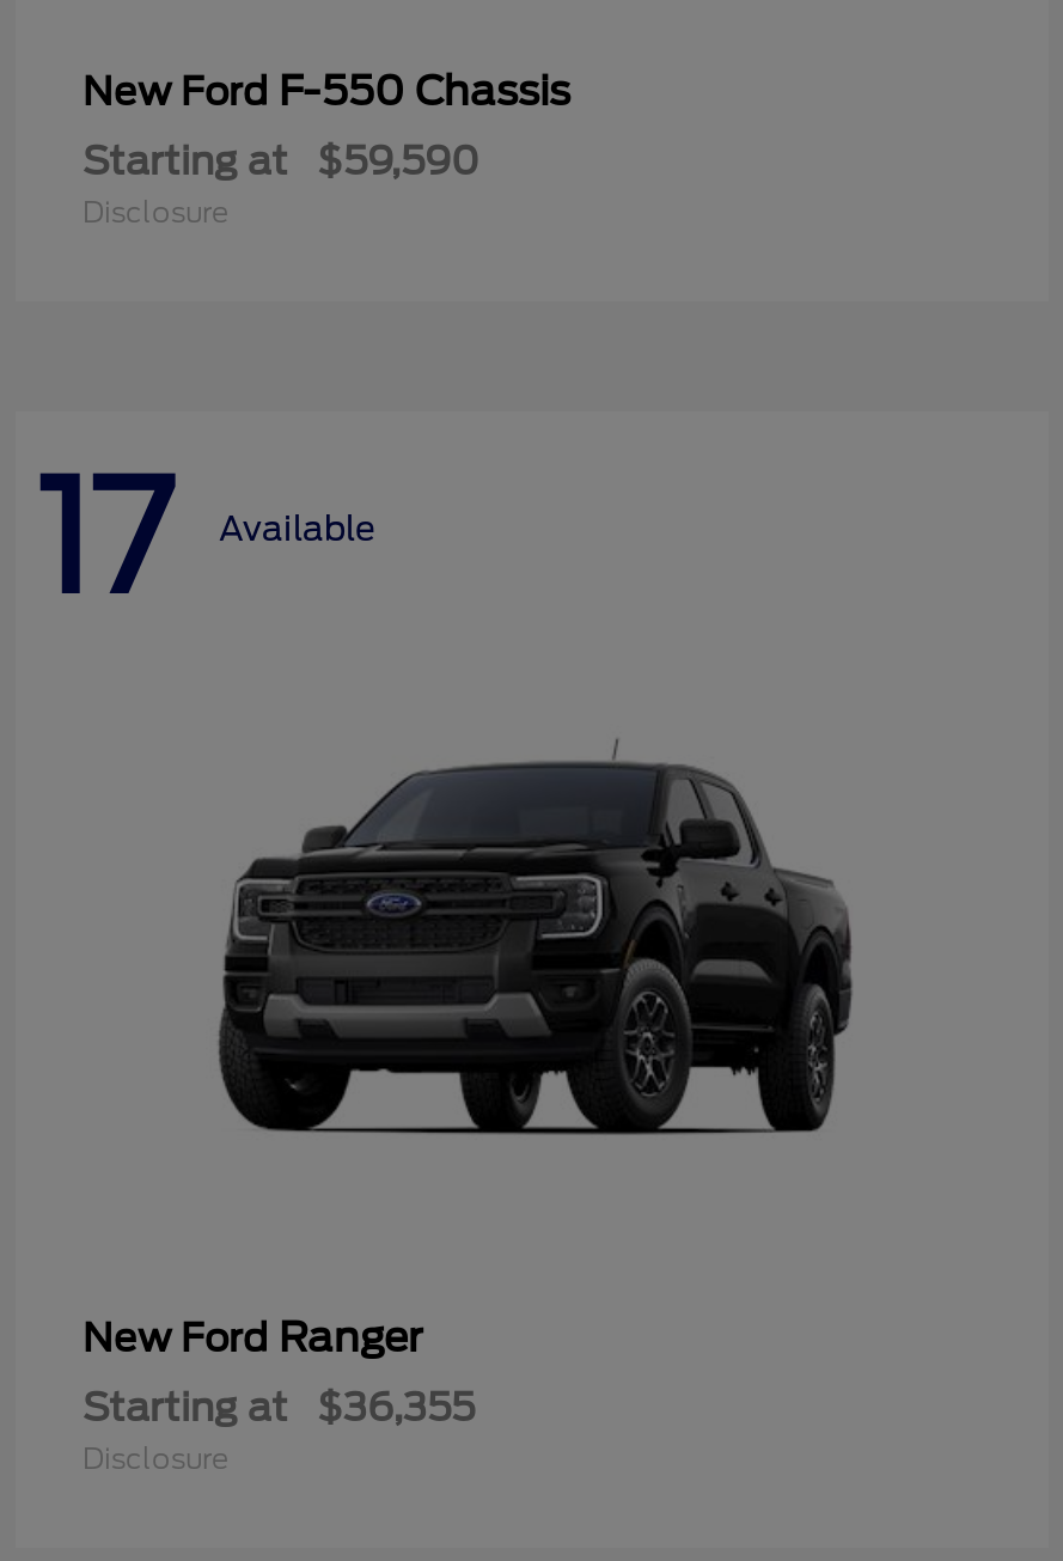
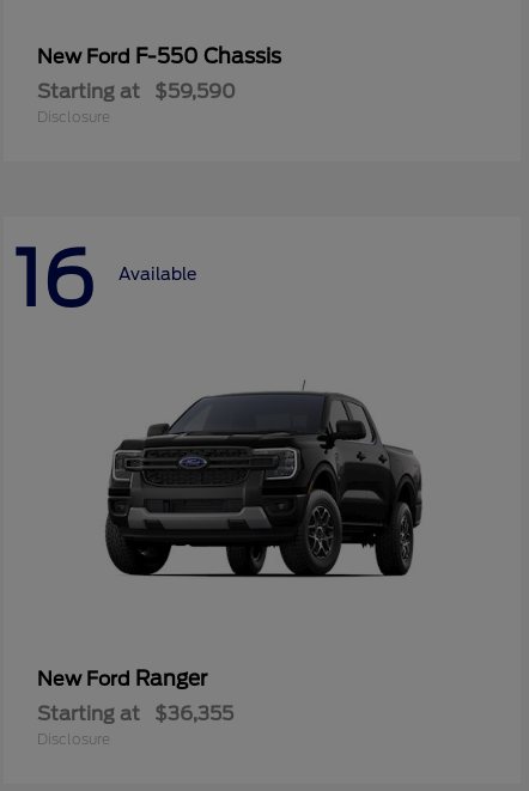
[35,448,374,629] 17 Available -> [13,233,196,324] 16 Available

